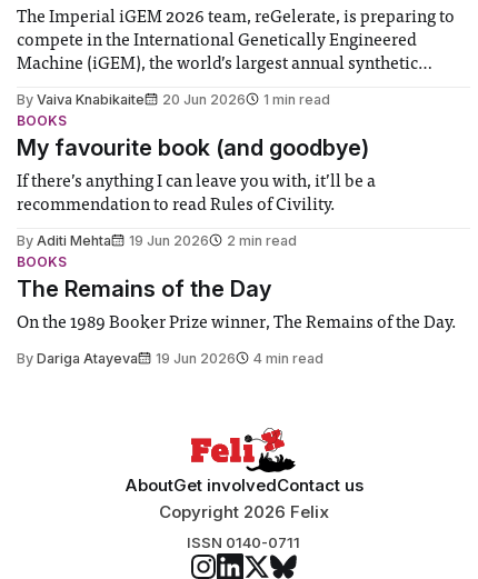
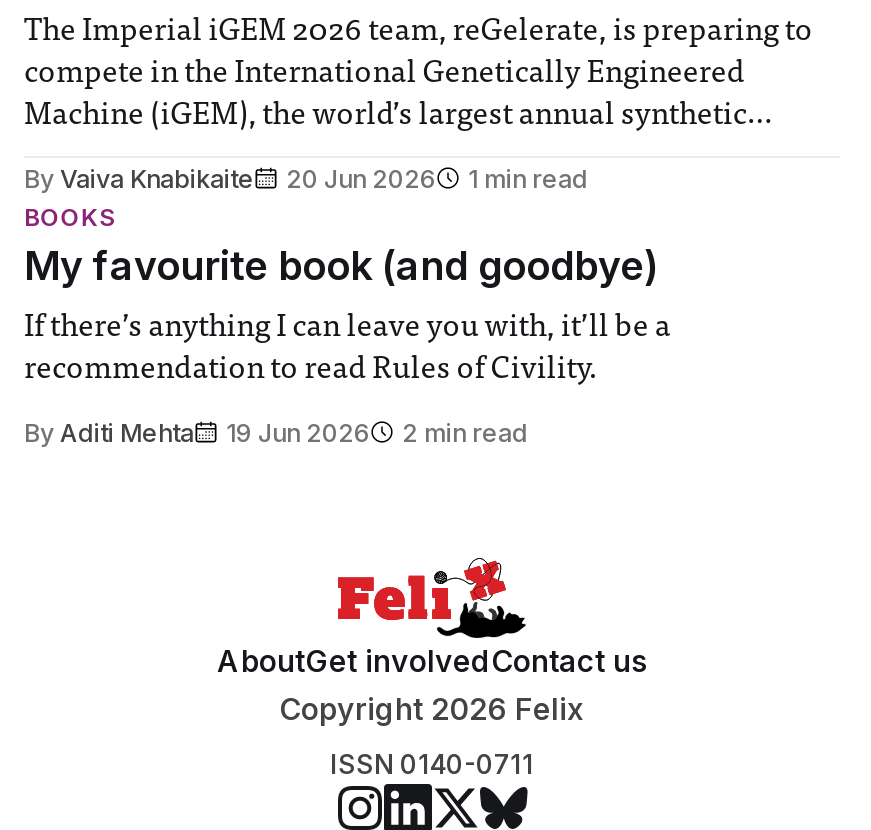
[17,253,456,366] BOOKS | The Remains of the Day | On the 1989 Booker Prize winner, The Remains of the Day. | By Dariga Atayeva | 19 Jun 2026 | 4 min read -> none

